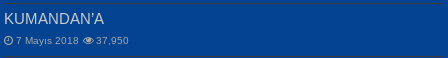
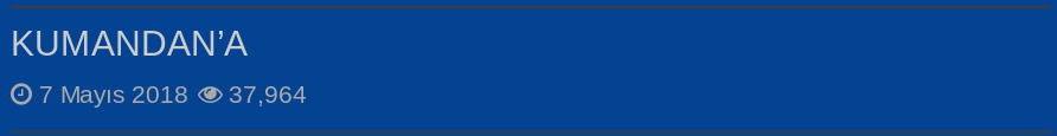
[16,35,129,46] 7 Mayıs 2018 37,950 -> [39,81,307,107] 7 Mayıs 2018 37,964

